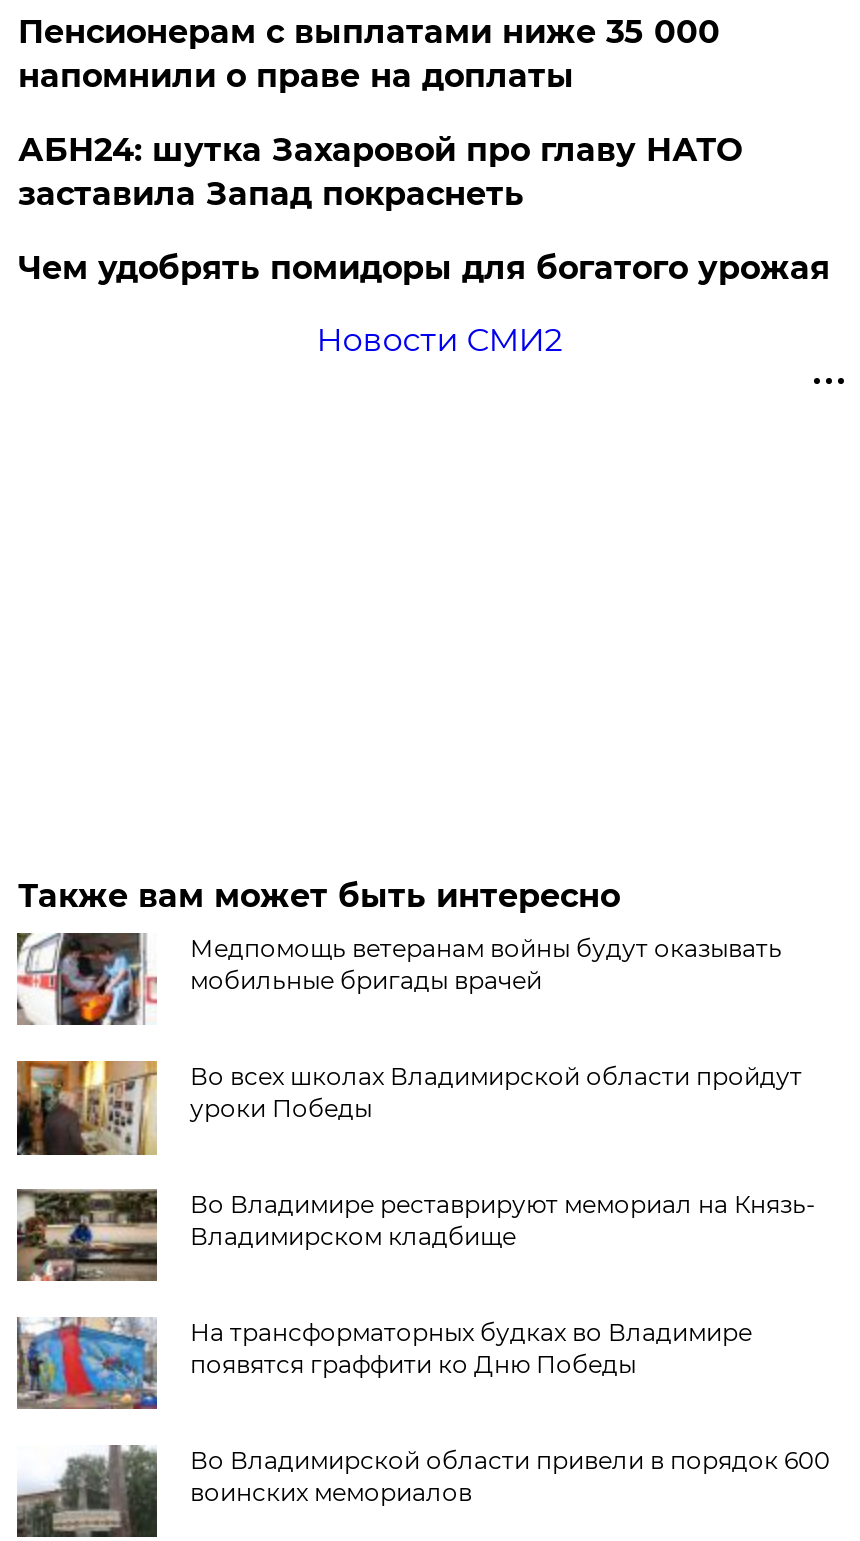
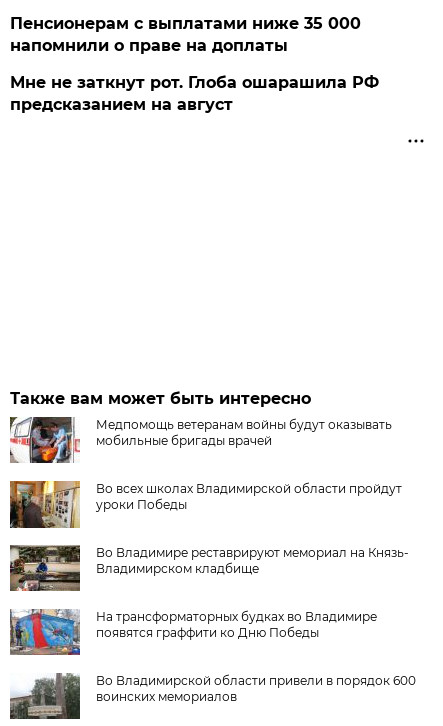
[18,131,830,359] АБН24: шутка Захаровой про главу НАТО | заставила Запад покраснеть | Чем удобрять помидоры для богатого урожая | Новости СМИ2 -> [10,73,379,114] Мне не заткнут рот. Глоба ошарашила РФ | предсказанием на август

